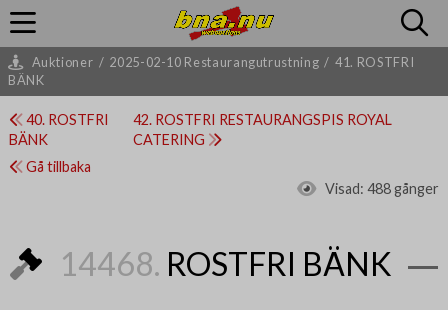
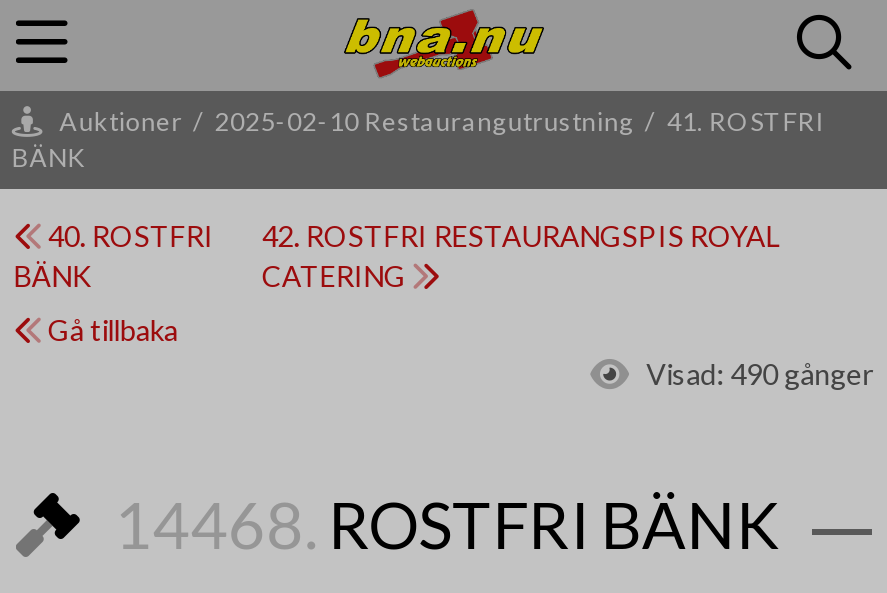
[325,180,439,197] Visad: 488 gånger -> [646,357,874,391] Visad: 490 gånger

